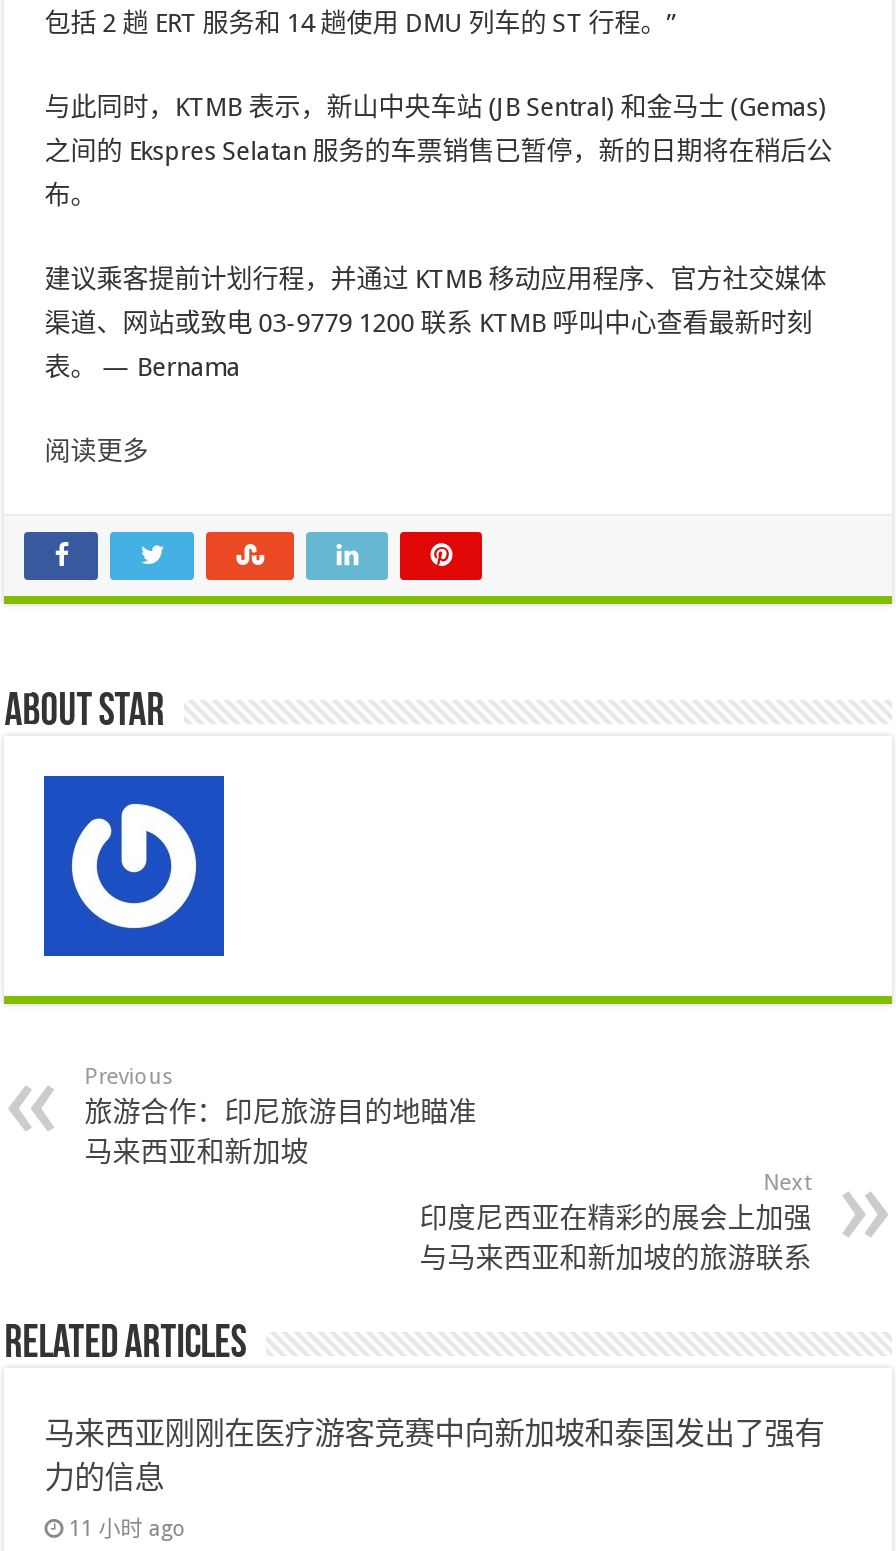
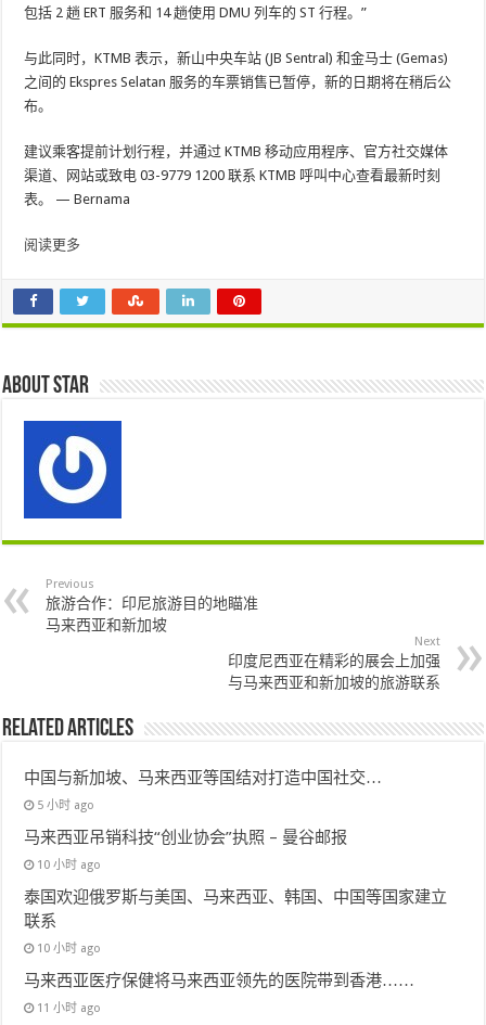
[44,1415,824,1495] 马来西亚刚刚在医疗游客竞赛中向新加坡和泰国发出了强有 | 力的信息 -> [24,768,447,990] 中国与新加坡、马来西亚等国结对打造中国社交… | 5 小时 ago | 马来西亚吊销科技“创业协会”执照 – 曼谷邮报 | 10 小时 ago | 泰国欢迎俄罗斯与美国、马来西亚、韩国、中国等国家建立 | 联系 | 10 小时 ago | 马来西亚医疗保健将马来西亚领先的医院带到香港……

